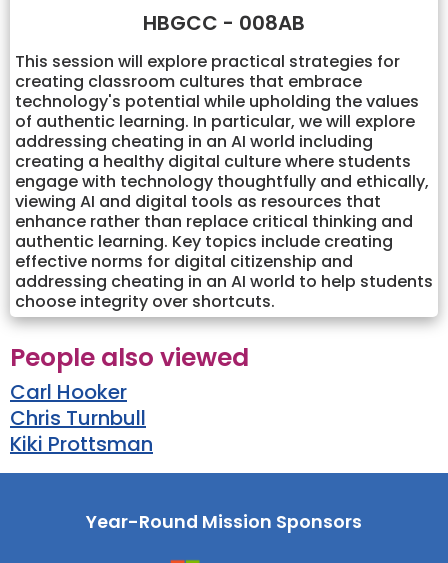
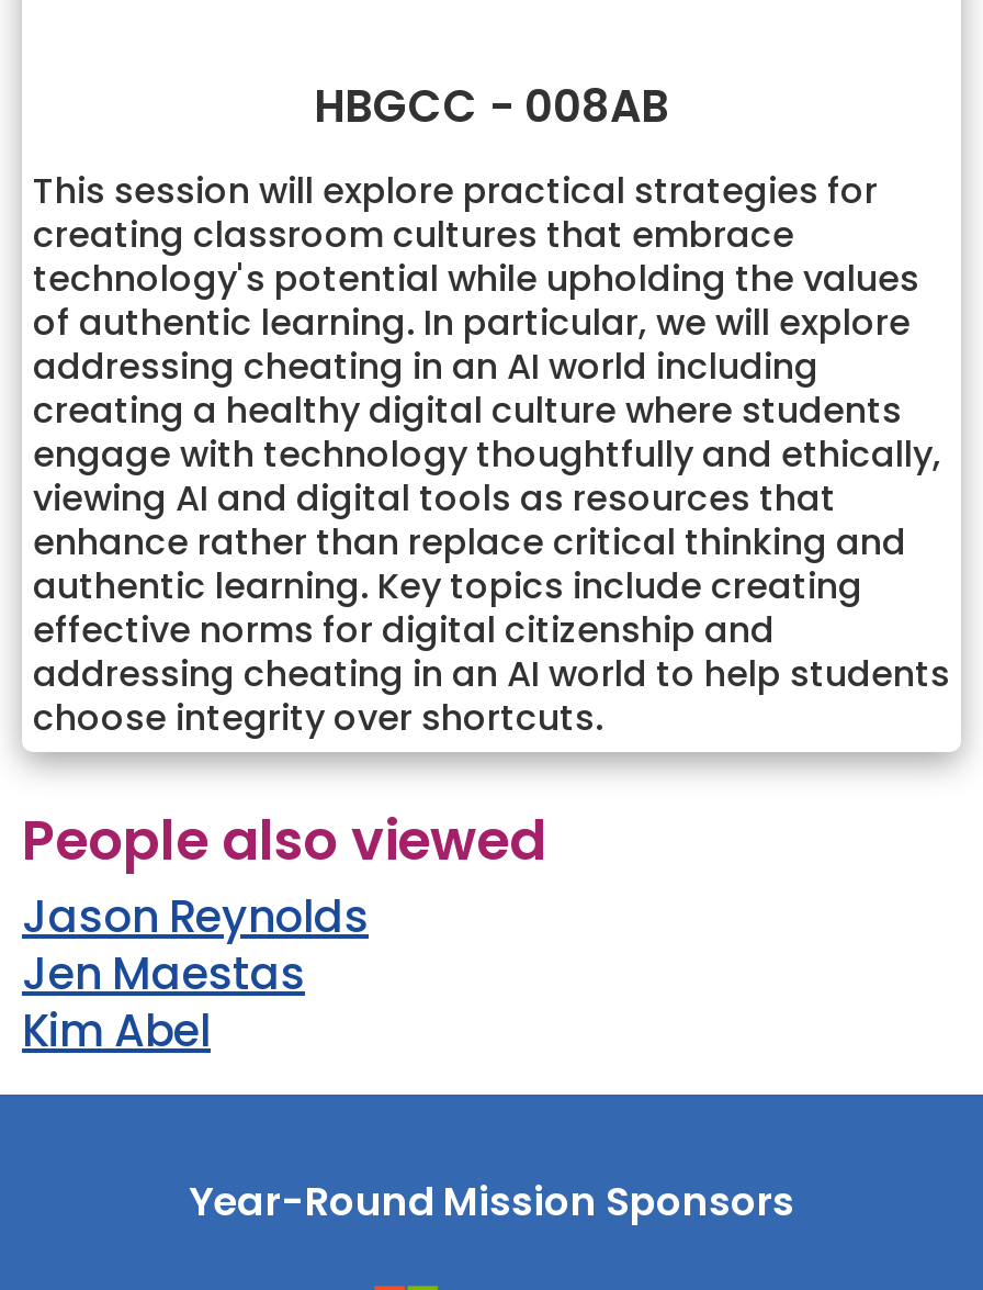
[10,378,153,458] Carl Hooker | Chris Turnbull | Kiki Prottsman -> [22,886,369,1062] Jason Reynolds | Jen Maestas | Kim Abel

